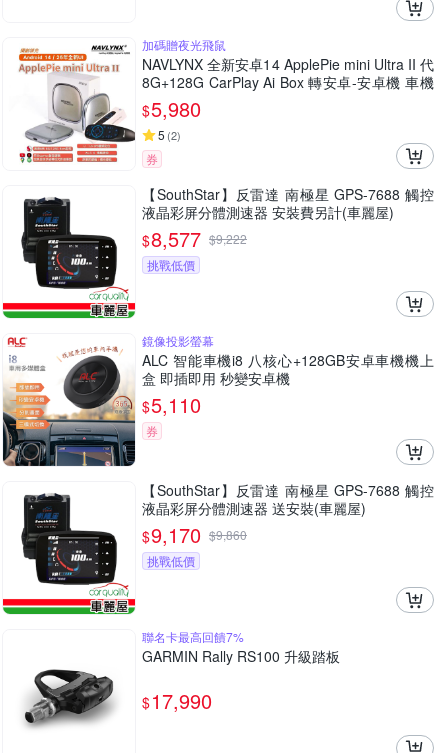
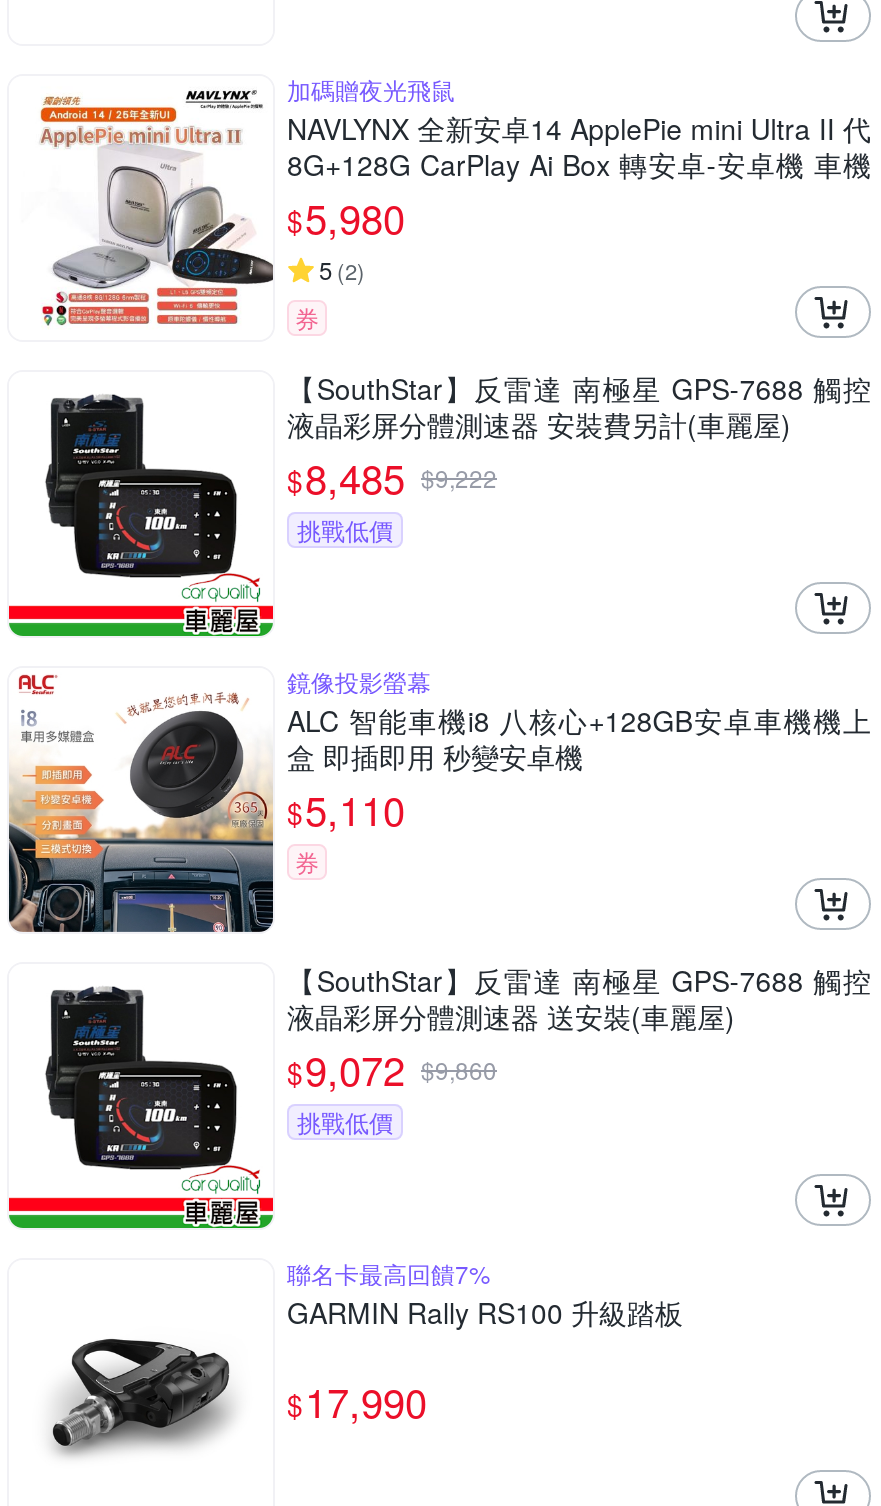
[142,224,247,253] $8,577 $9,222 -> [287,449,497,507] $8,485 $9,222
[142,520,247,549] $9,170 $9,860 -> [287,1041,497,1099] $9,072 $9,860

